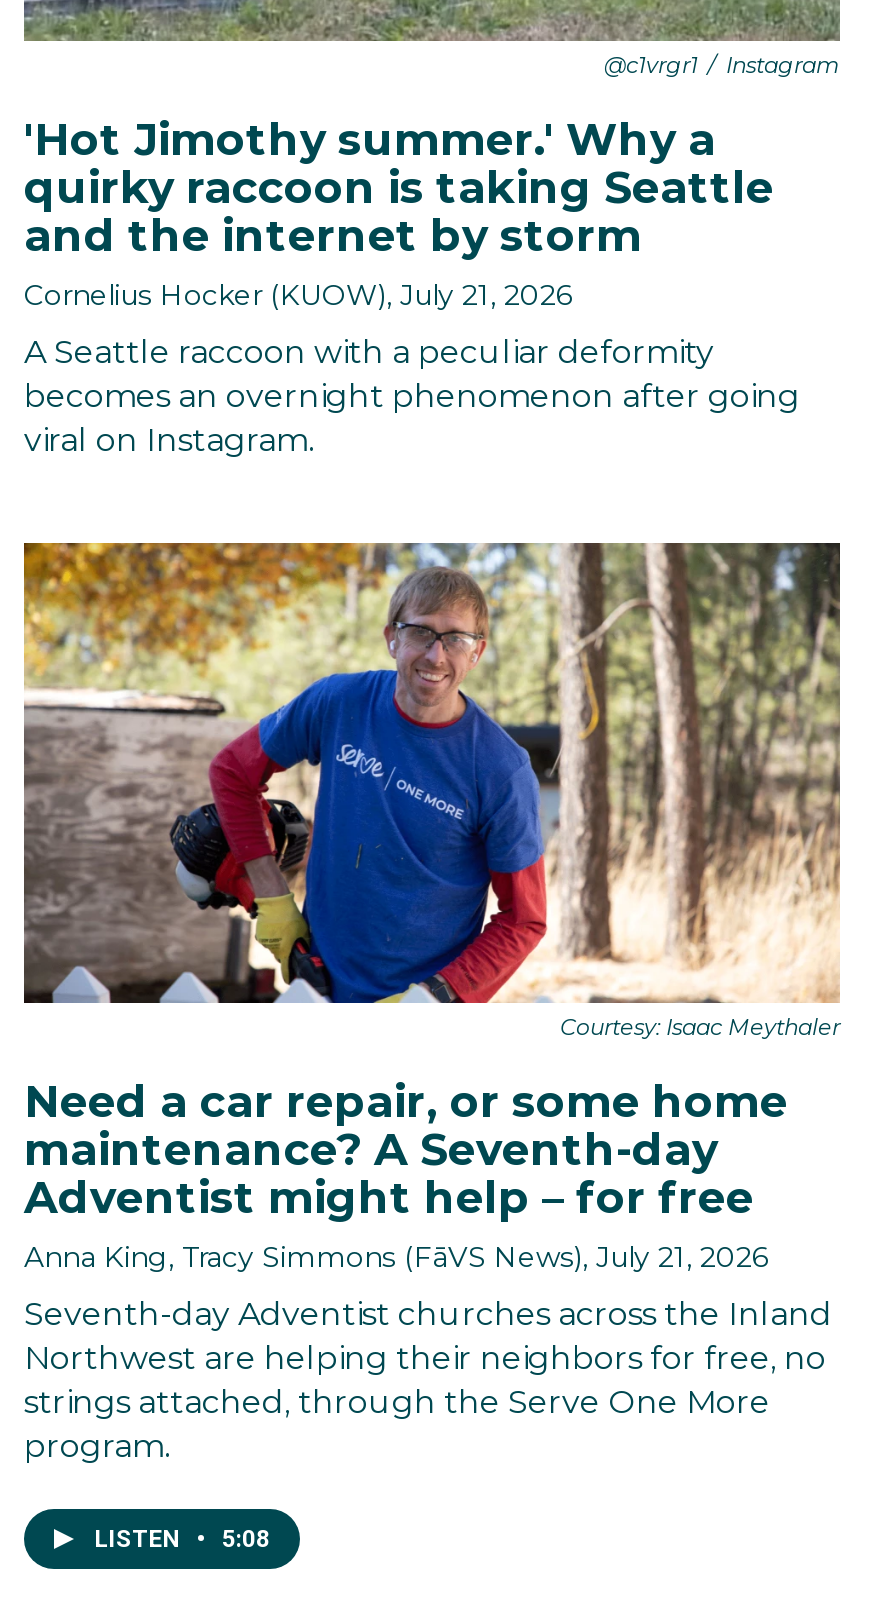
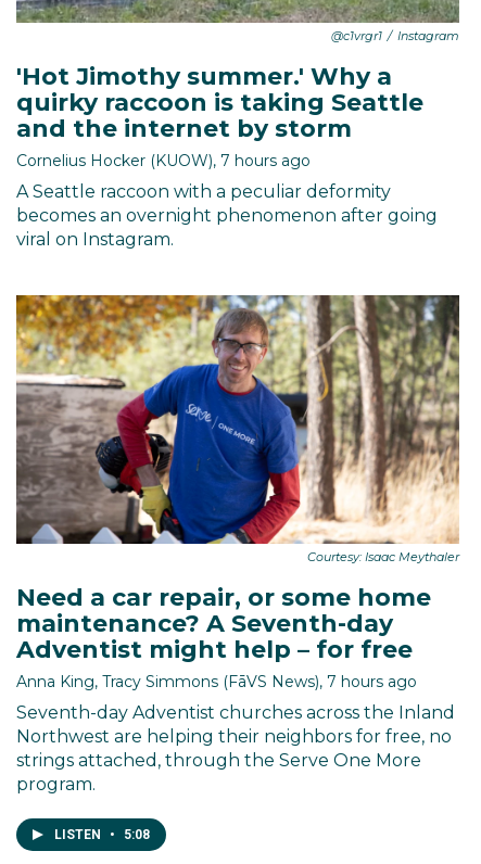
[24,278,572,314] Cornelius Hocker (KUOW), July 21, 2026 -> [16,151,311,170] Cornelius Hocker (KUOW), 7 hours ago
[24,1239,768,1275] Anna King, Tracy Simmons (FāVS News), July 21, 2026 -> [16,672,417,692] Anna King, Tracy Simmons (FāVS News), 7 hours ago

